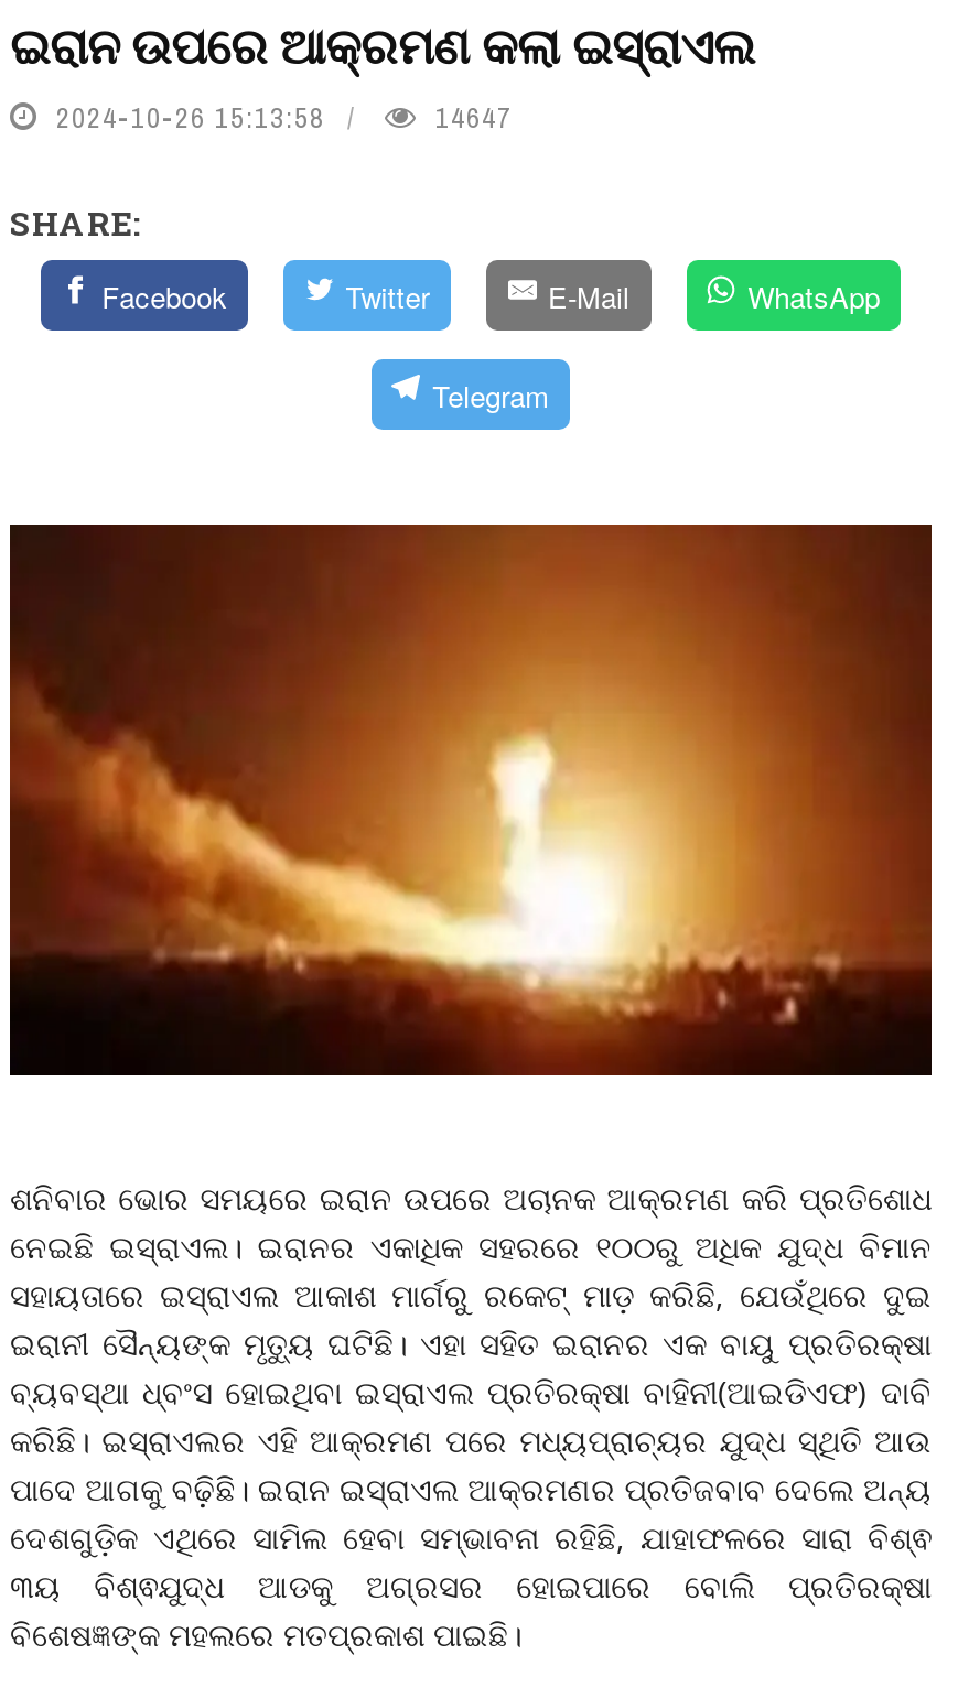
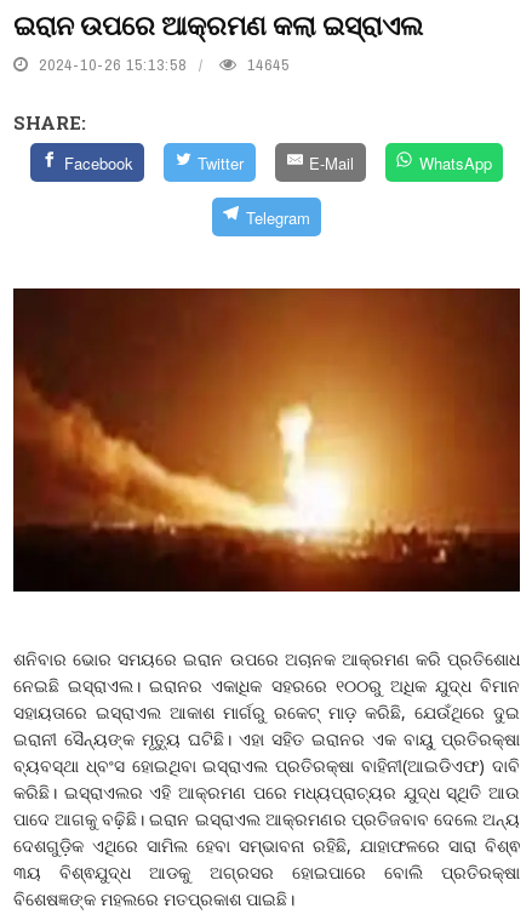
[435,99,513,136] 14647 -> [247,54,290,75] 14645

